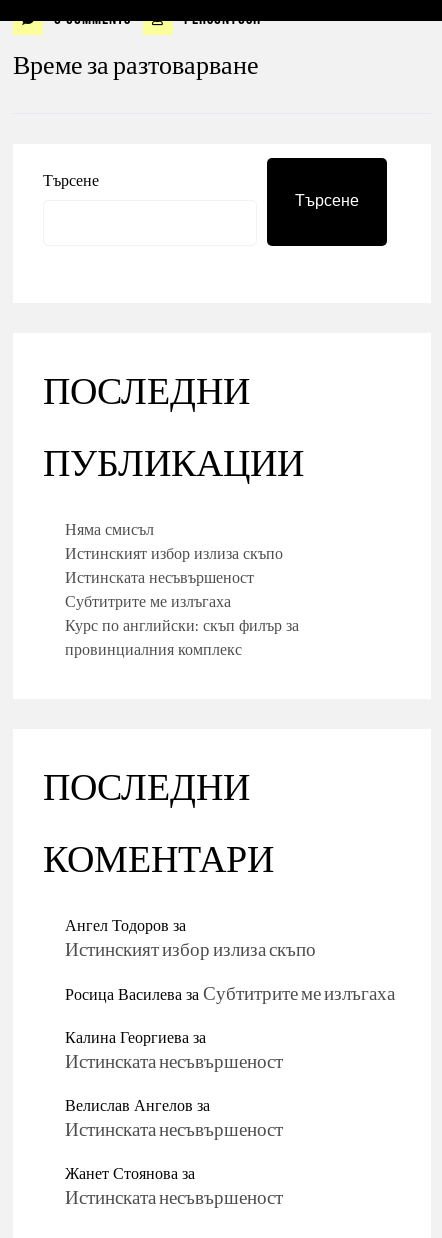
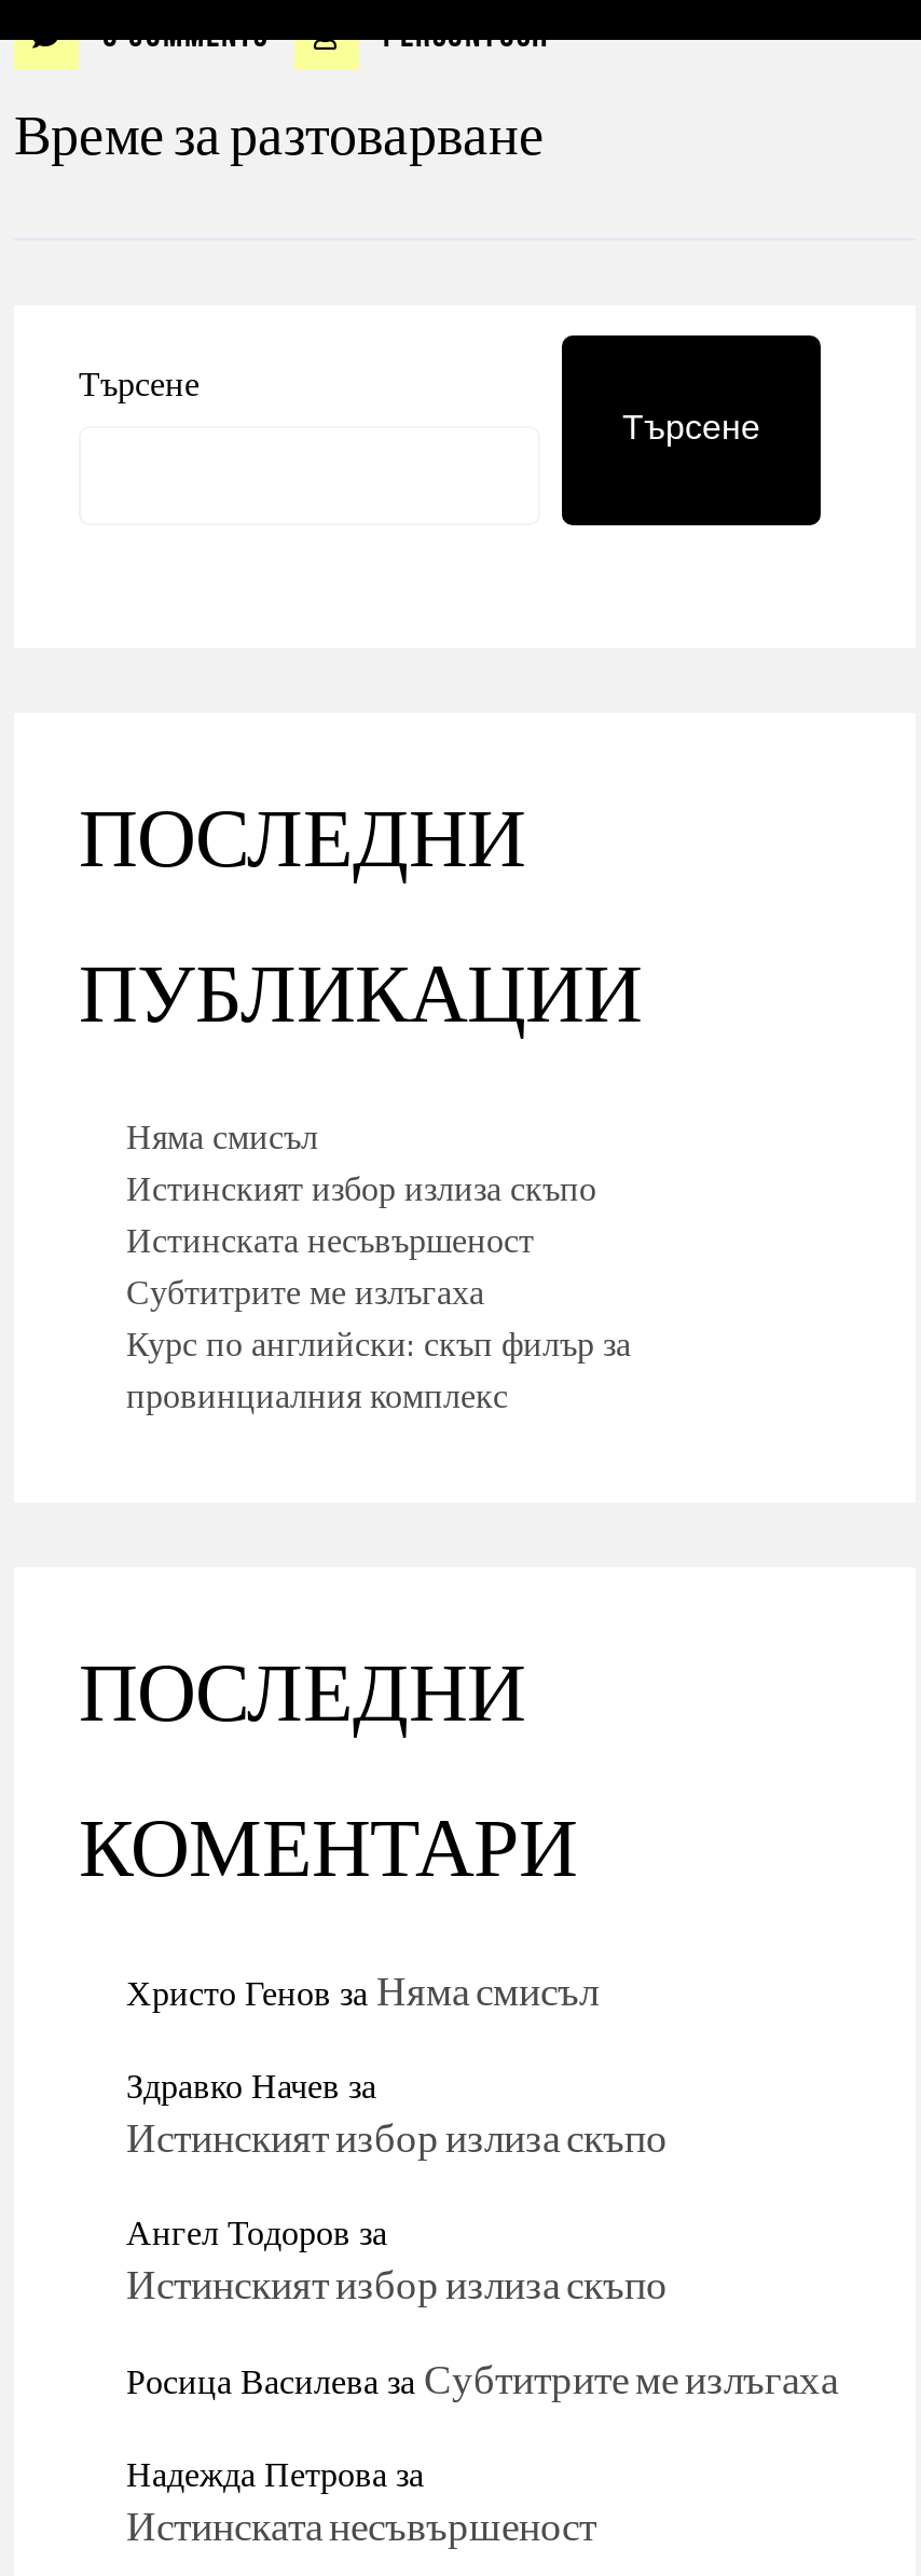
none -> [126,1960,668,2165] Христо Генов заНяма смисъл | Здравко Начев за | Истинският избор излиза скъпо
moved [65,910,395,1009] -> [126,2200,838,2413]: Ангел Тодоров за | Истинският избор излиза скъпо | Росица ВасилевазаСубтитрите ме излъгаха
[65,1022,283,1188] Калина Георгиеваза | Истинската несъвършеност | Велислав Ангелов за | Истинската несъвършеност | Жанет Стояноваза -> [126,2441,424,2506] Надежда Петроваза

